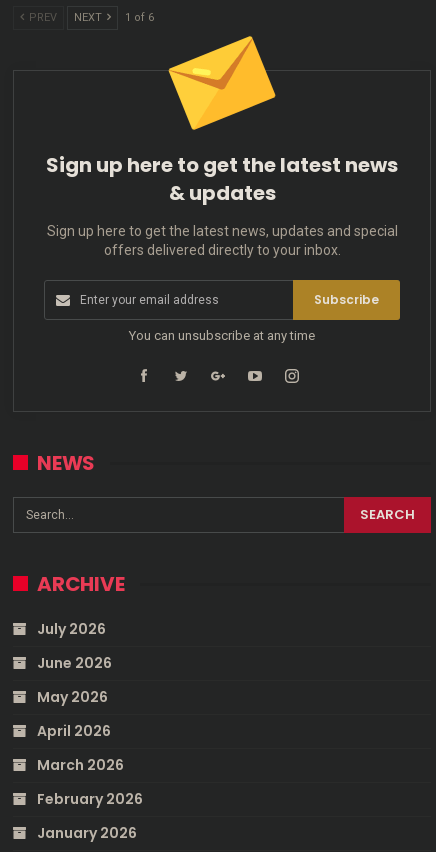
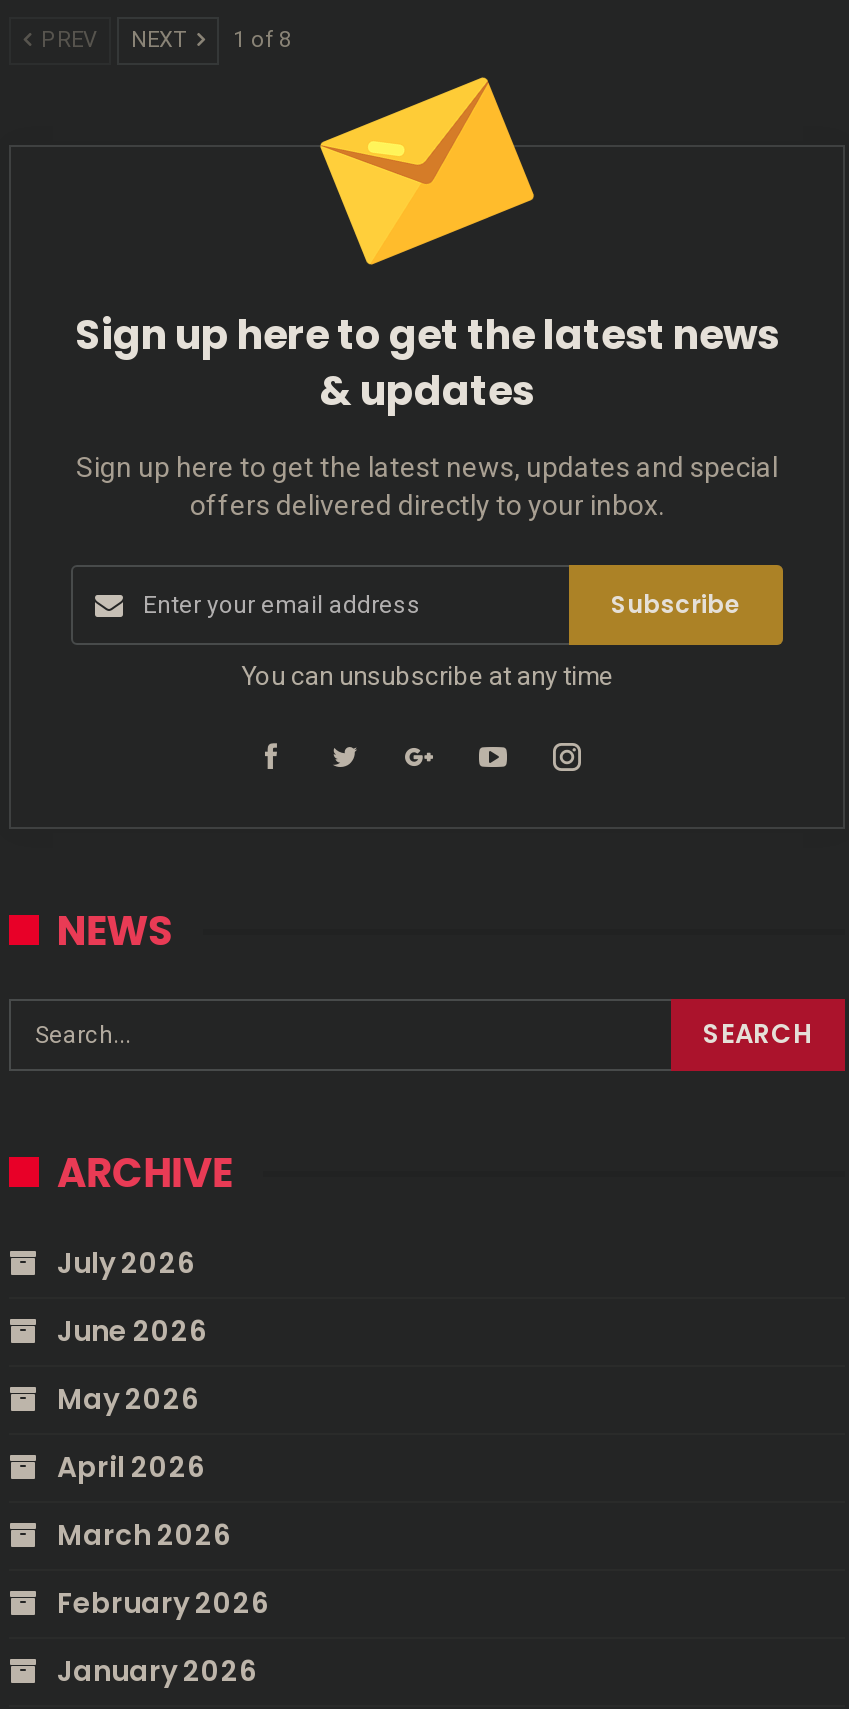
[26,11,154,24] PREV NEXT 1 of 6 -> [35,26,291,52] PREV NEXT 1 of 8

